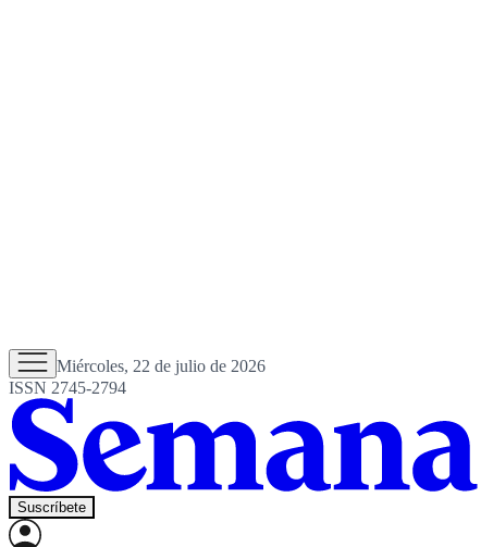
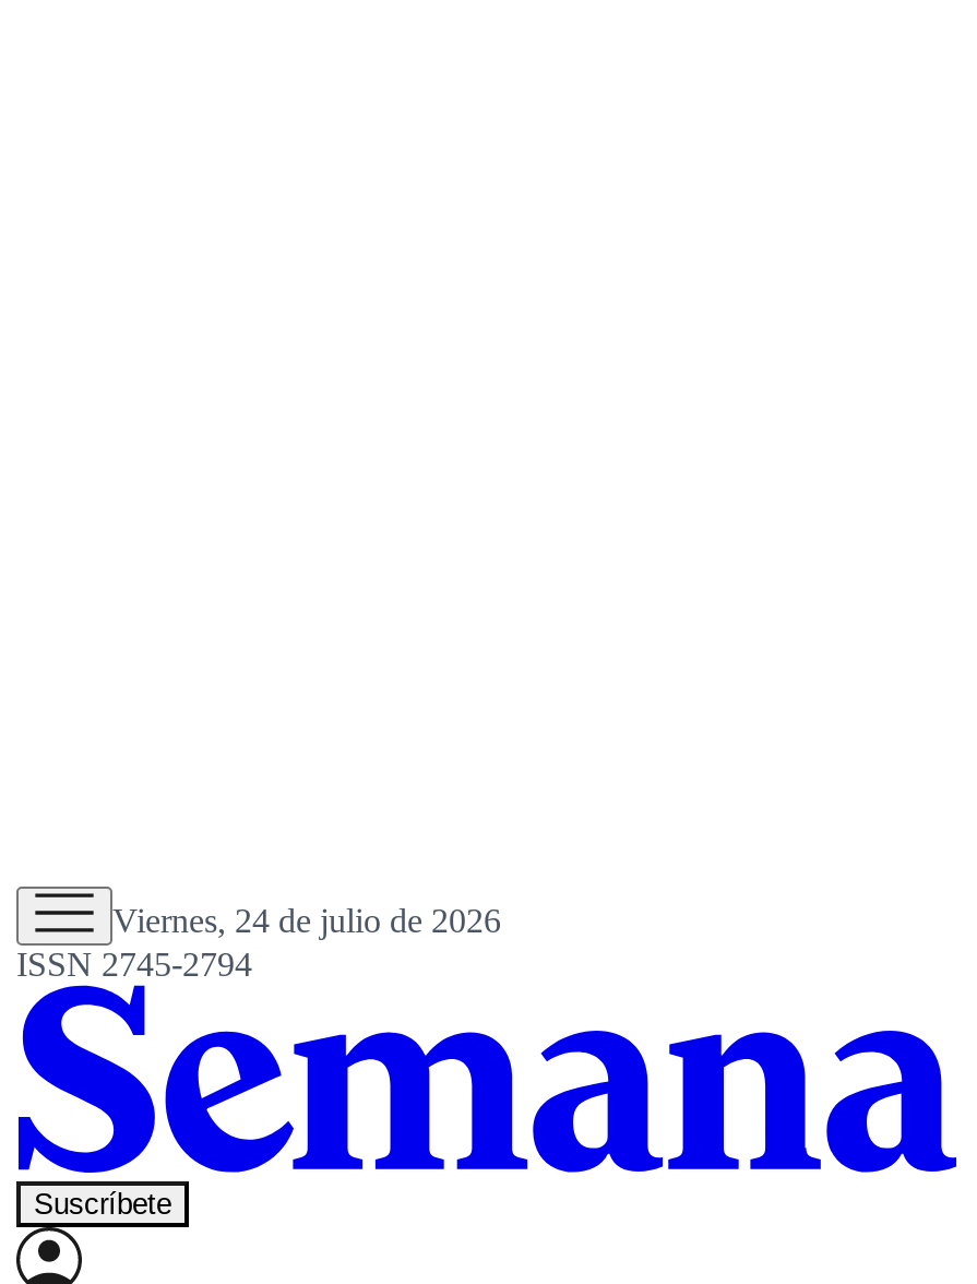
[57,357,266,375] Miércoles, 22 de julio de 2026 -> [112,902,501,939] Viernes, 24 de julio de 2026

